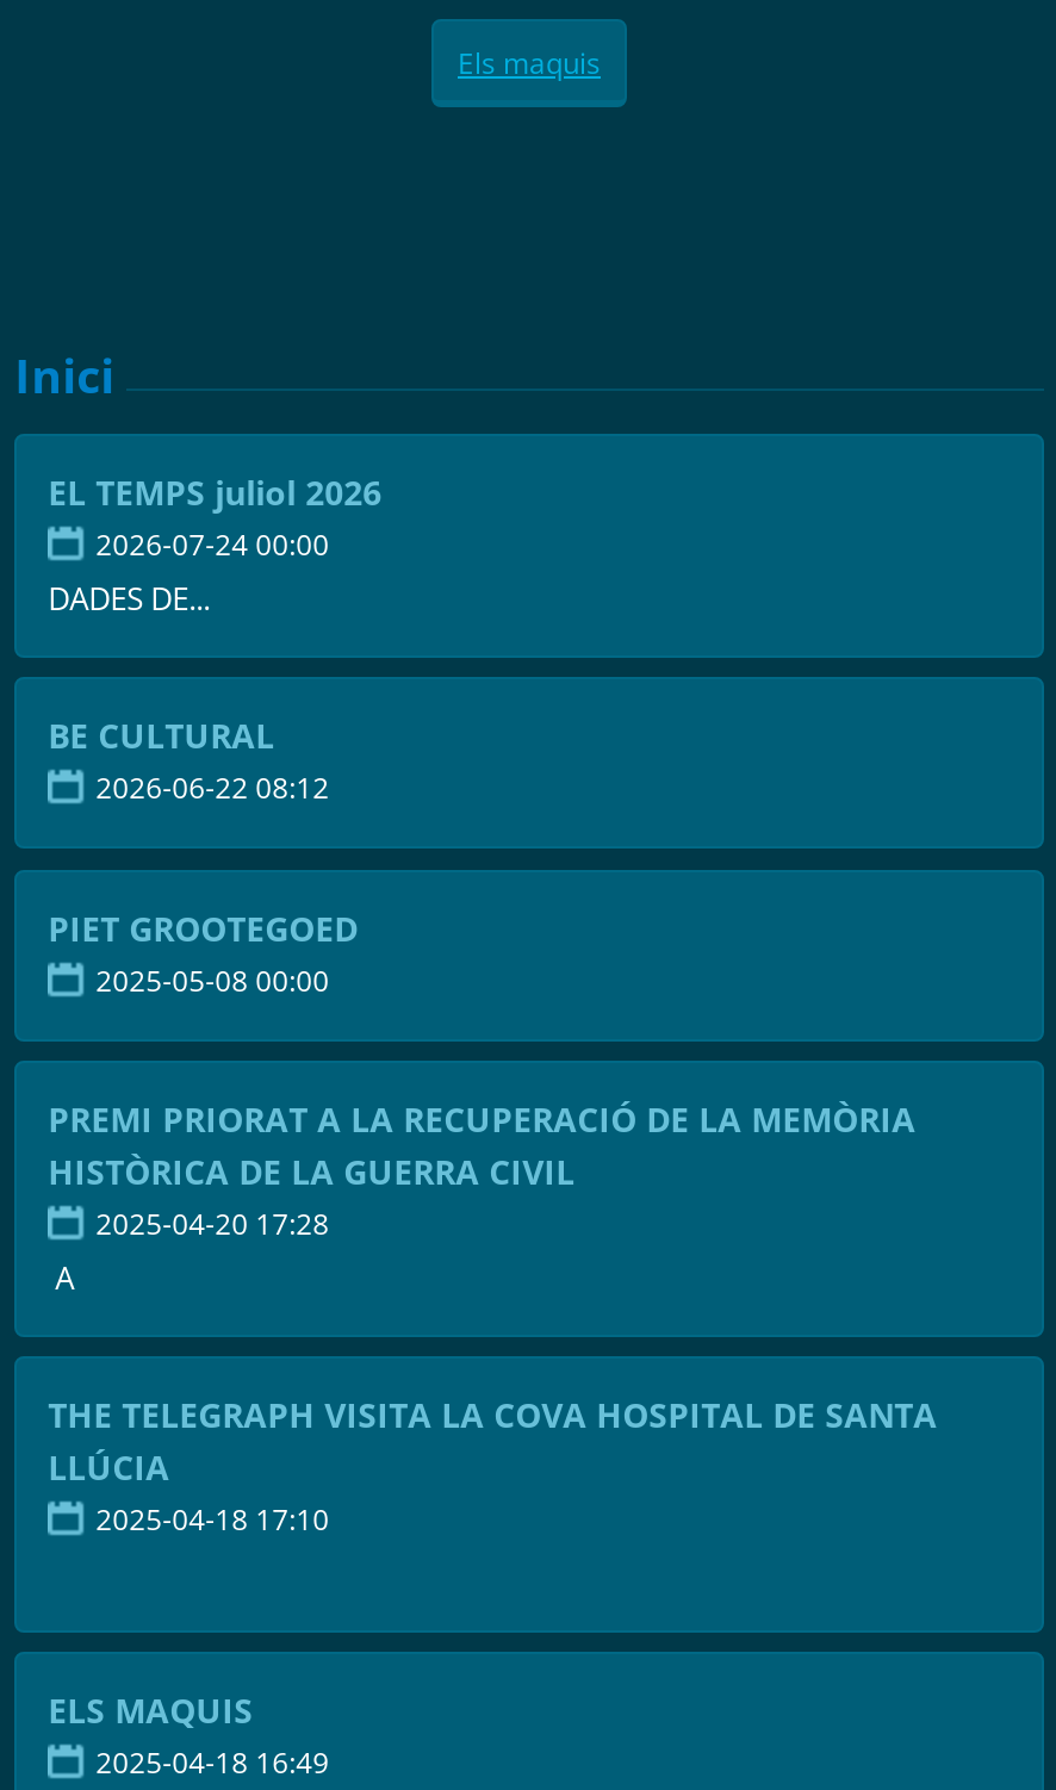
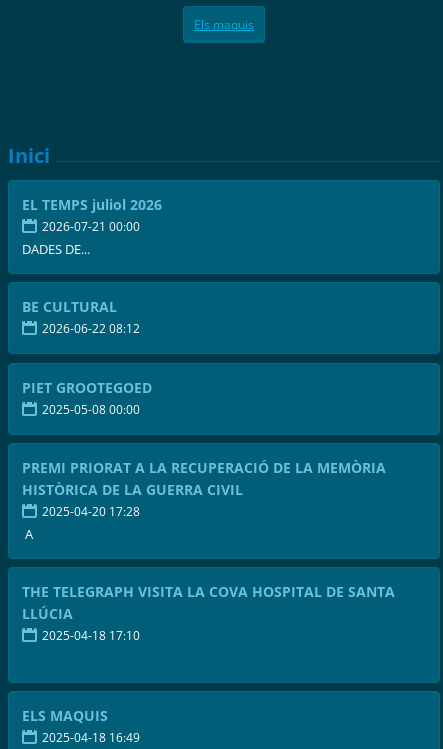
[96,525,329,566] 2026-07-24 00:00 -> [42,218,140,235] 2026-07-21 00:00

